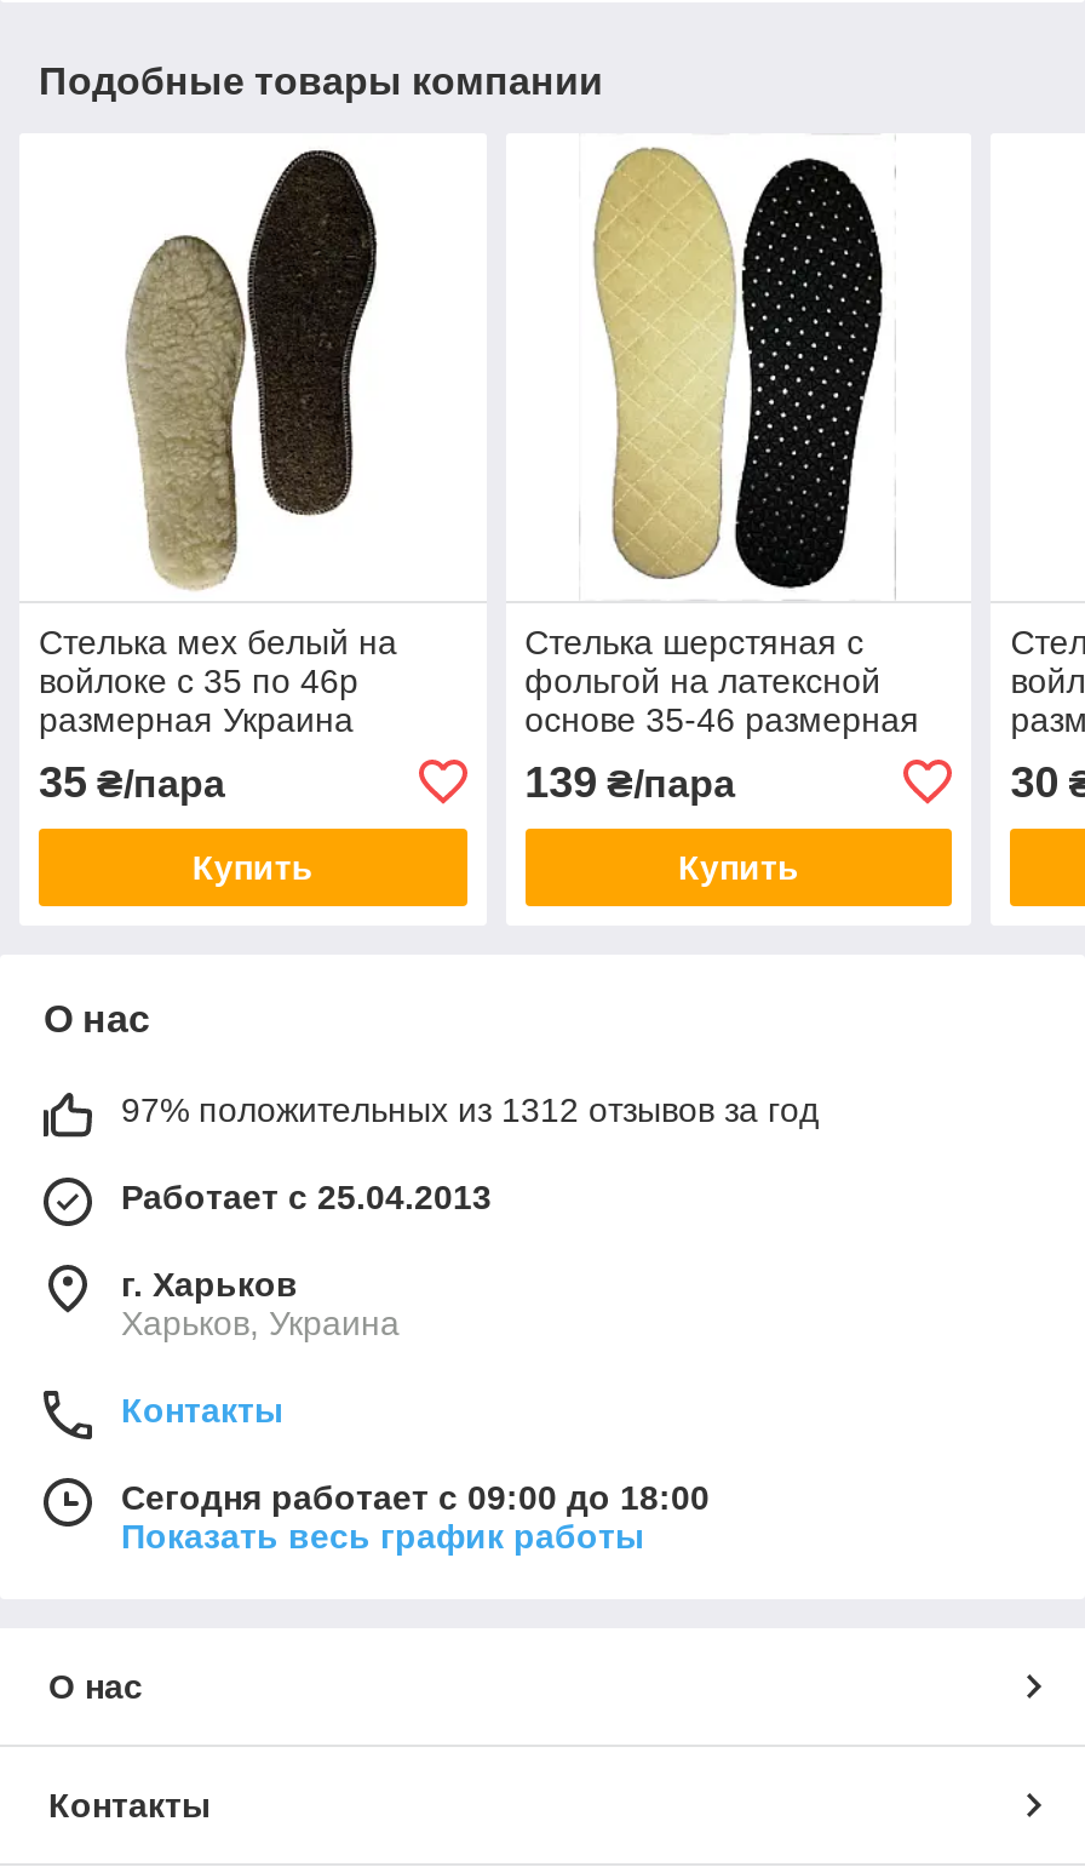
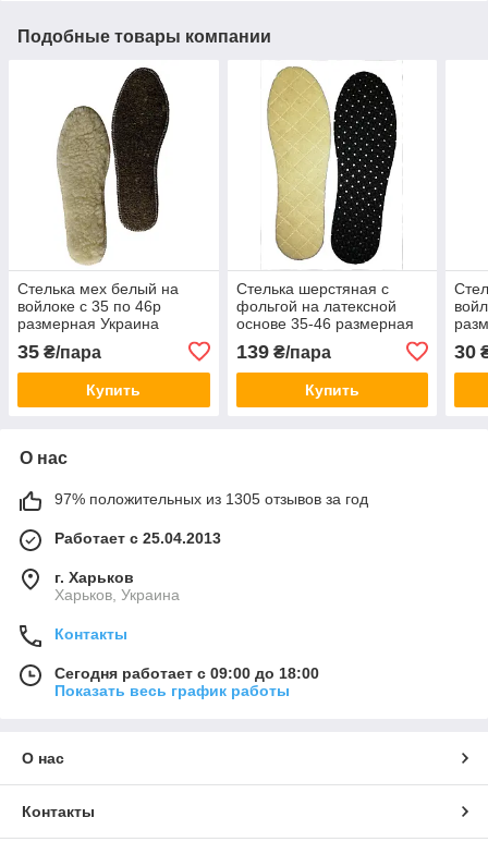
[121,1090,819,1129] 97% положительных из 1312 отзывов за год -> [54,490,368,507] 97% положительных из 1305 отзывов за год

